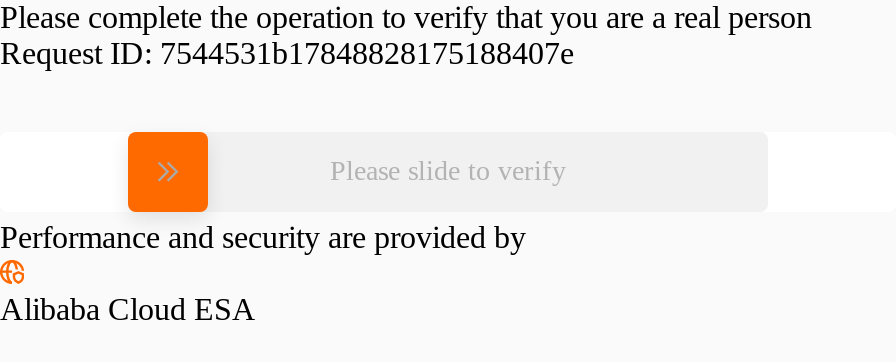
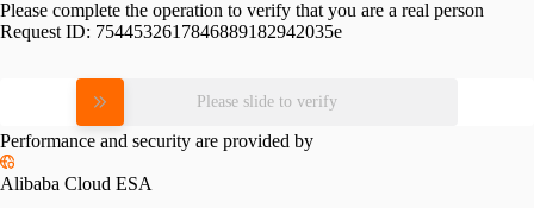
[0,36,574,70] Request ID: 7544531b17848828175188407e -> [0,21,342,42] Request ID: 7544532617846889182942035e

